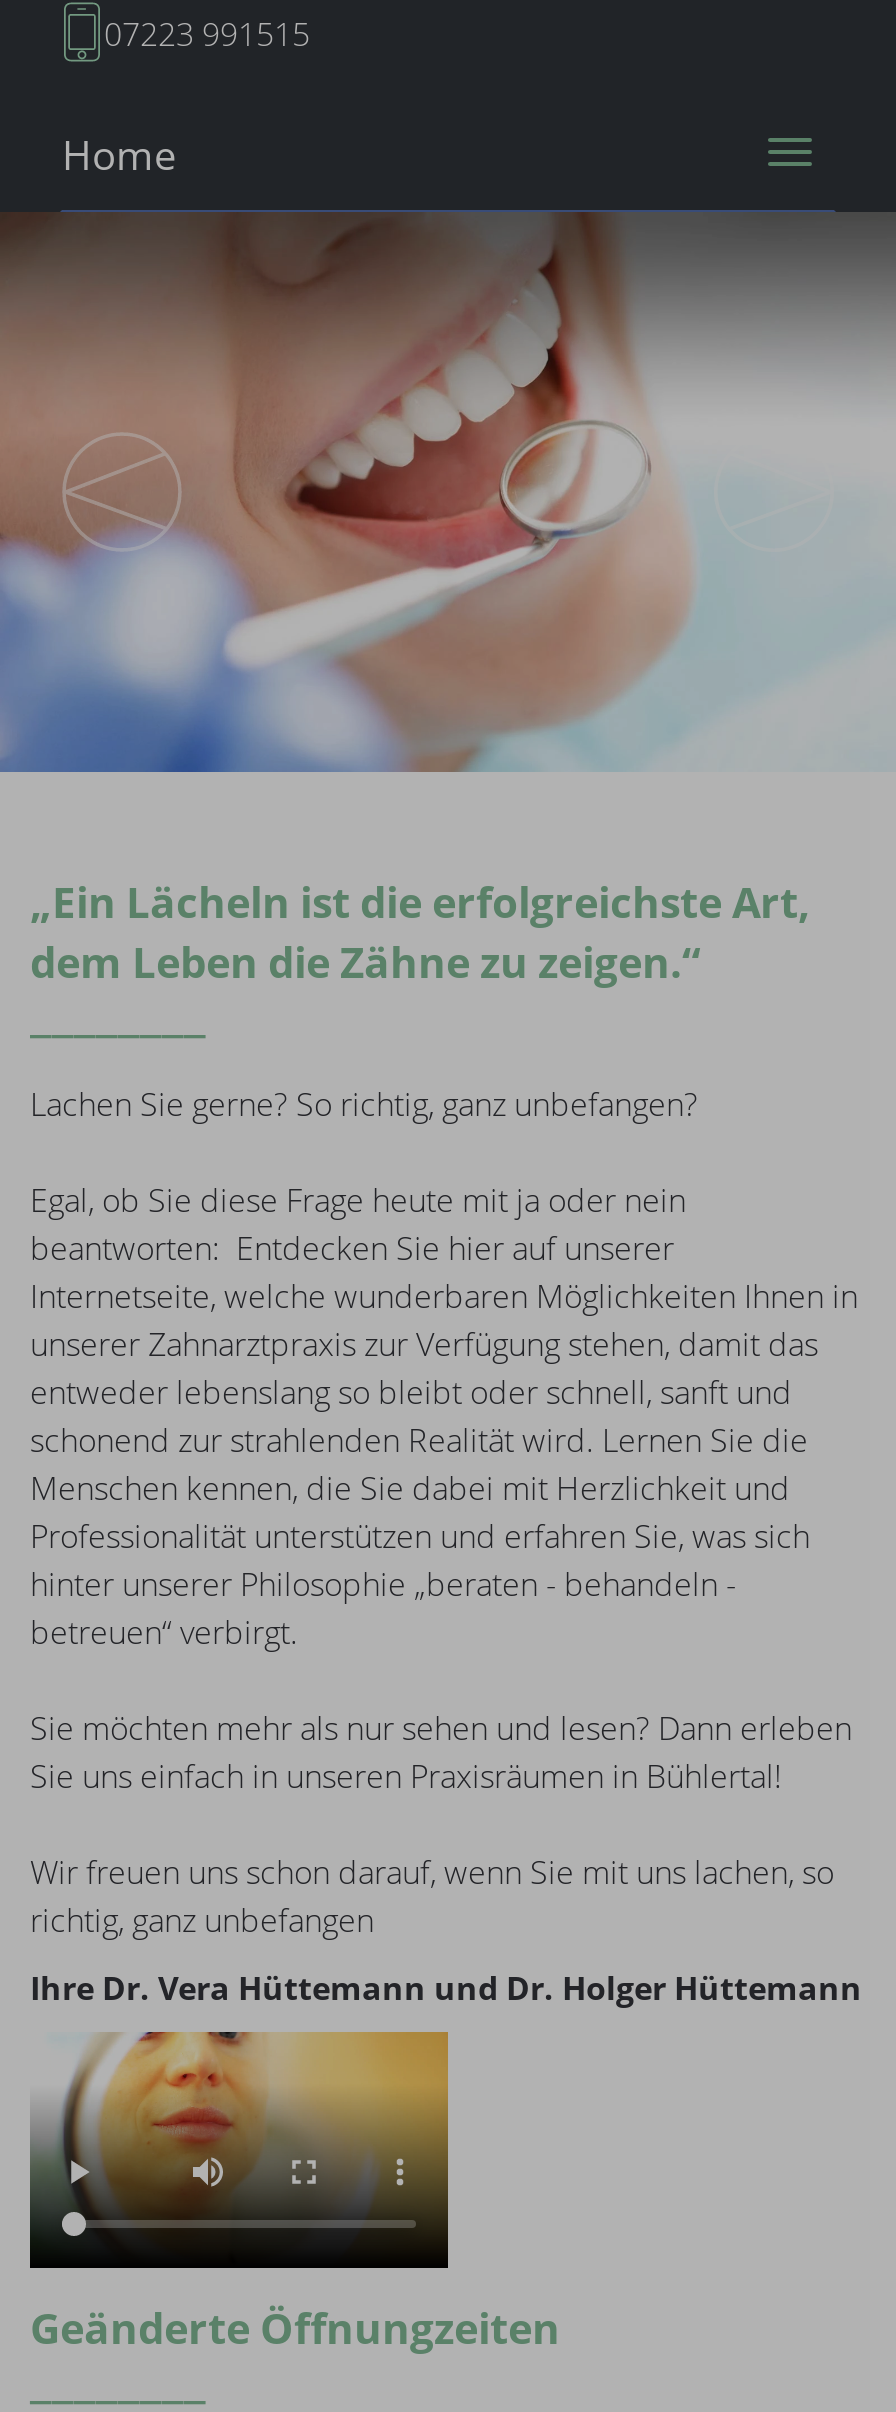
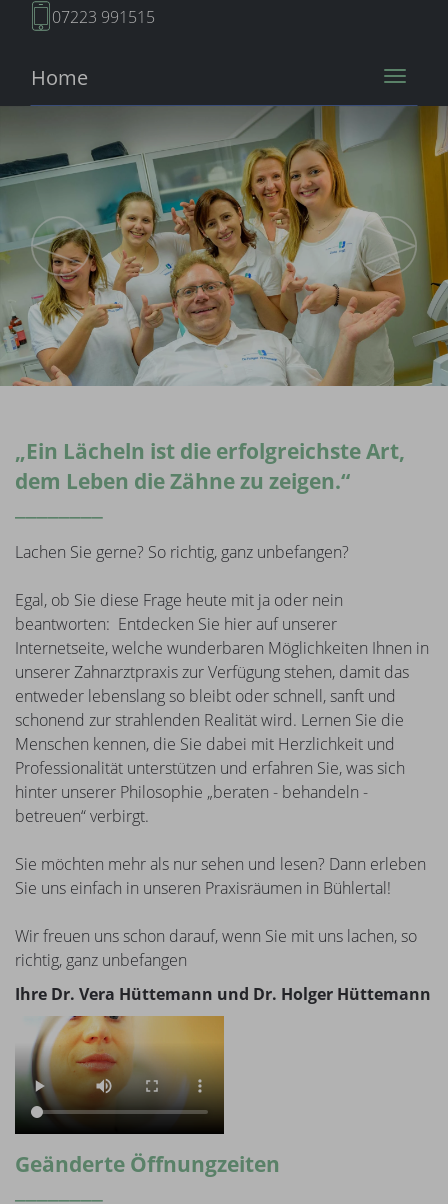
[6,212,890,774] [image] -> [3,106,445,387] [image]

